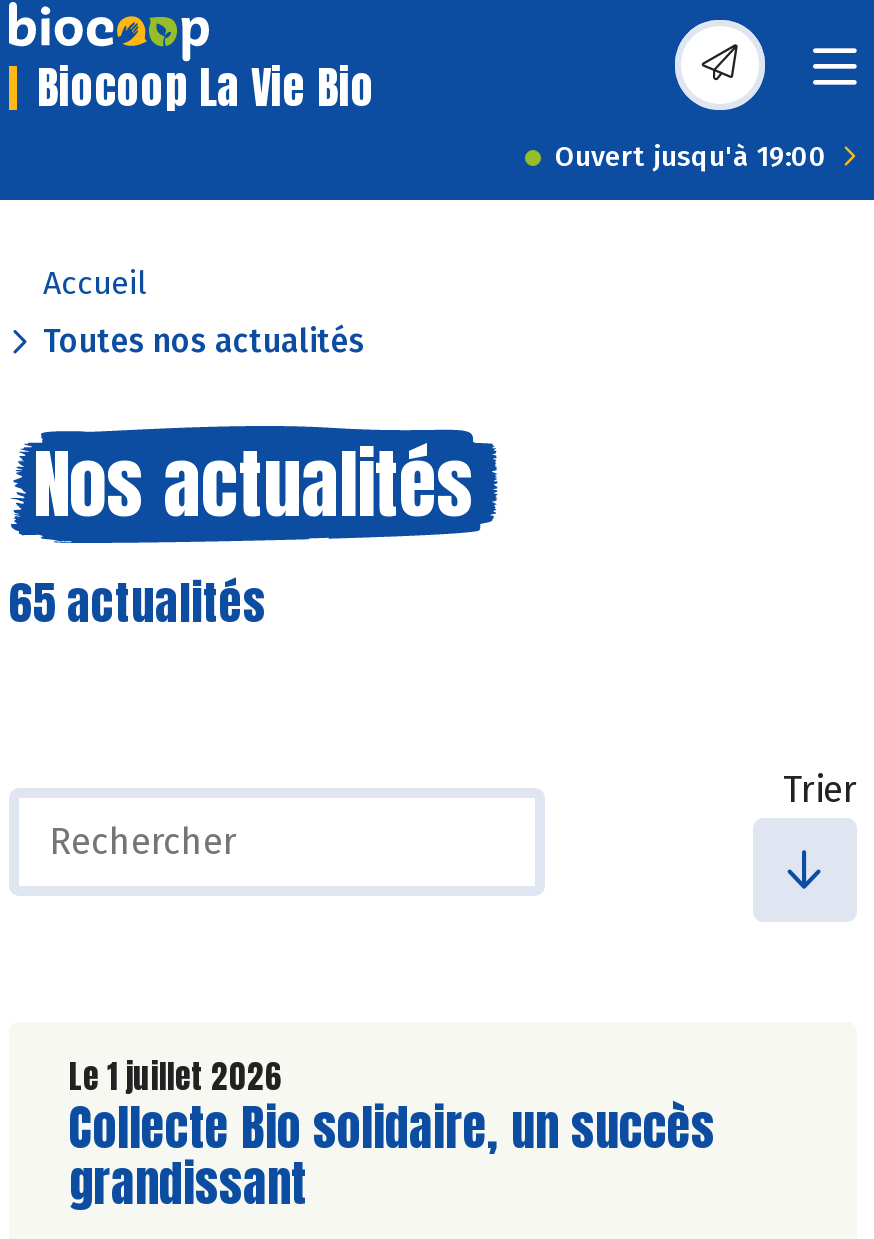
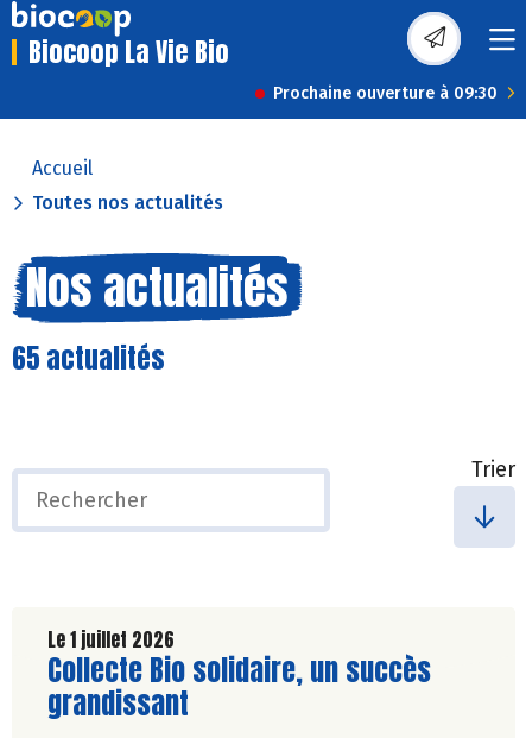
[555,140,827,174] Ouvert jusqu'à 19:00 -> [273,83,498,103] Prochaine ouverture à 09:30

